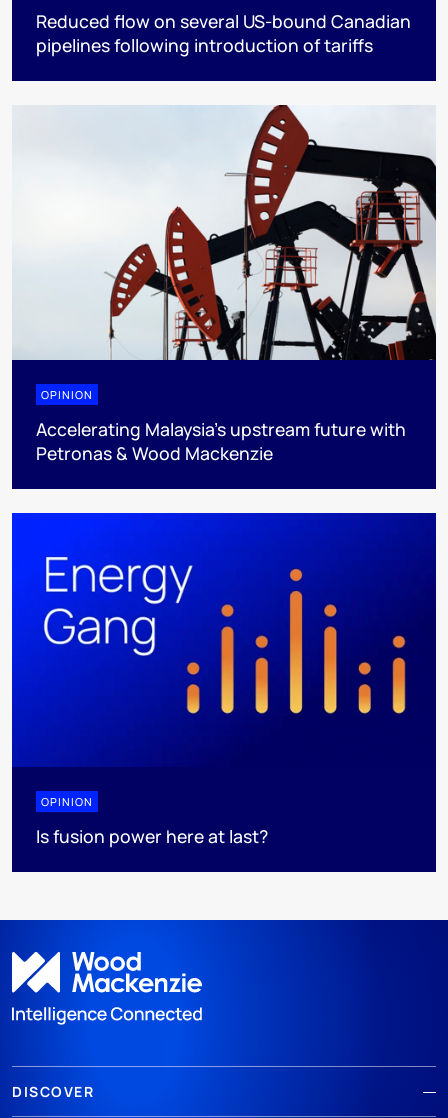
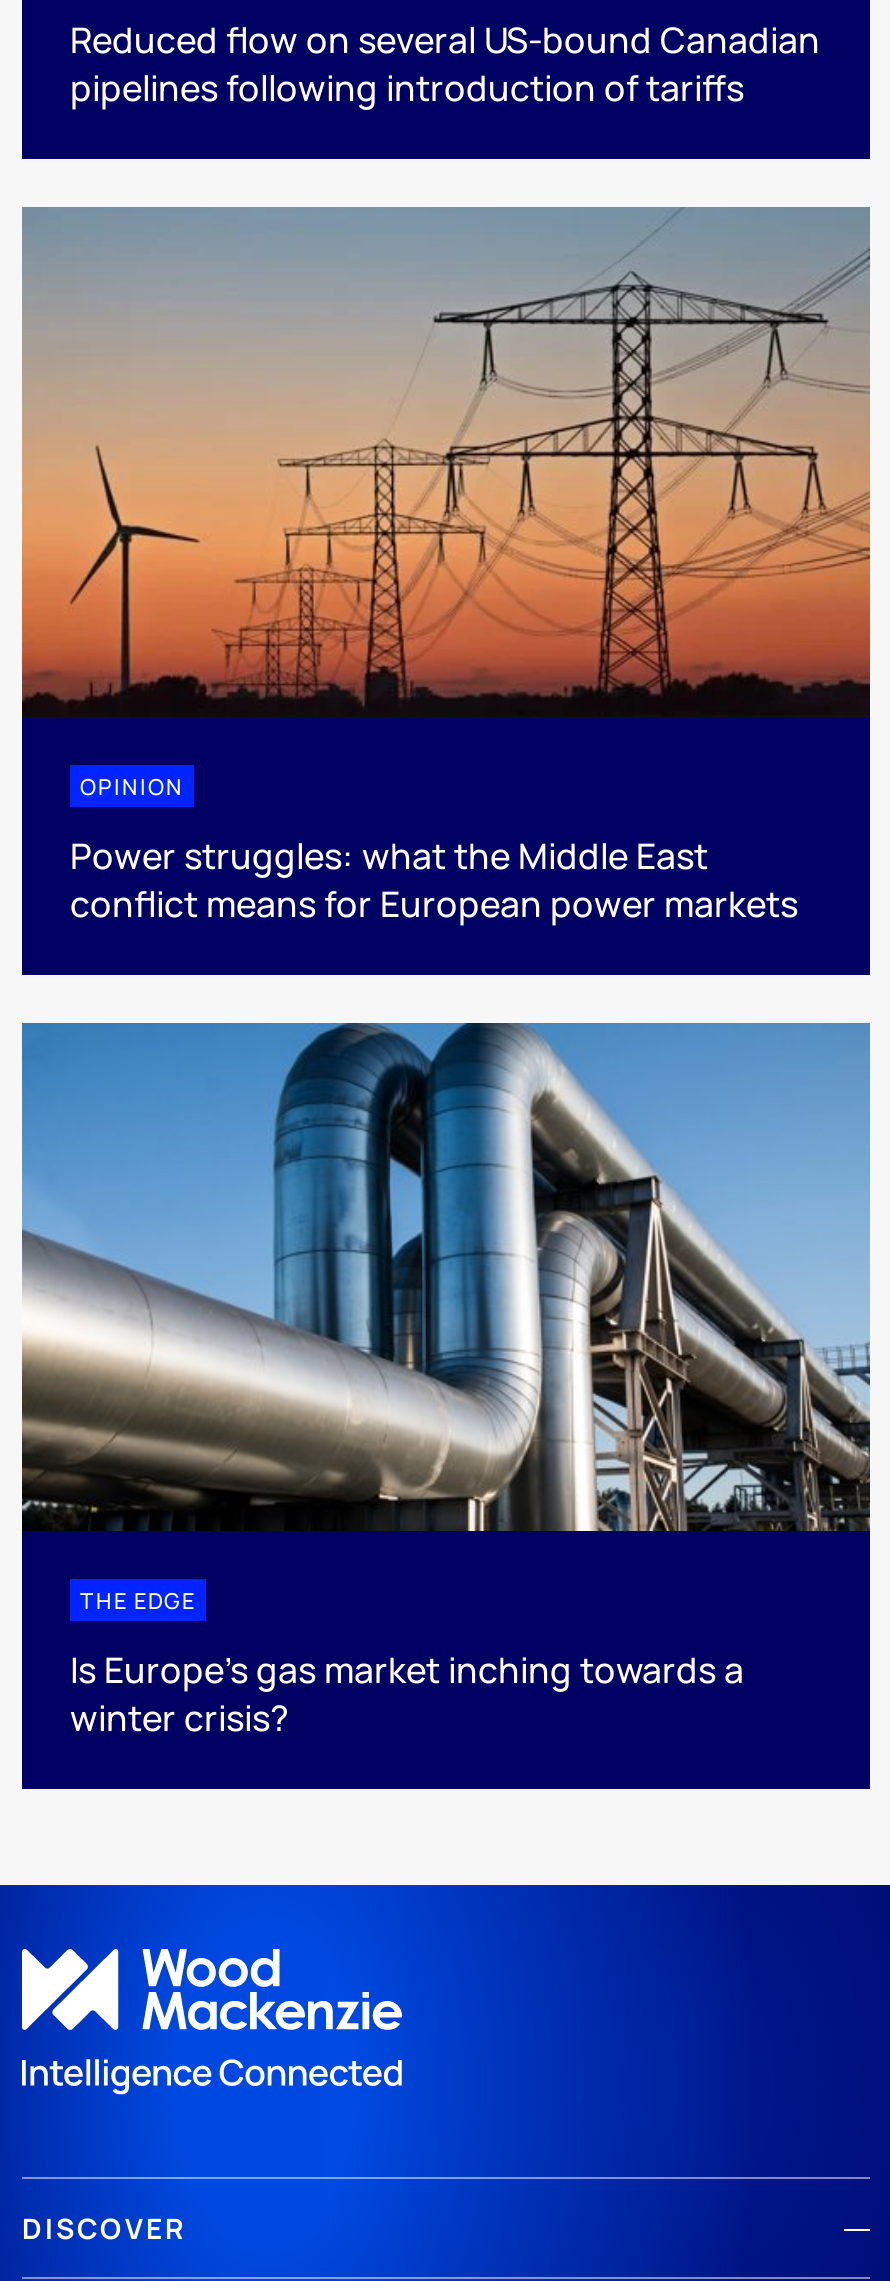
[12,104,437,361] [image] -> [20,205,872,719] [image]
[36,416,406,464] Accelerating Malaysia’s upstream future with | Petronas & Wood Mackenzie -> [70,830,798,926] Power struggles: what the Middle East | conflict means for European power markets
[11,512,436,809] [image] | OPINION -> [20,1021,872,1615] [image] | THE EDGE
[36,824,268,848] Is fusion power here at last? -> [70,1645,744,1741] Is Europe’s gas market inching towards a | winter crisis?

